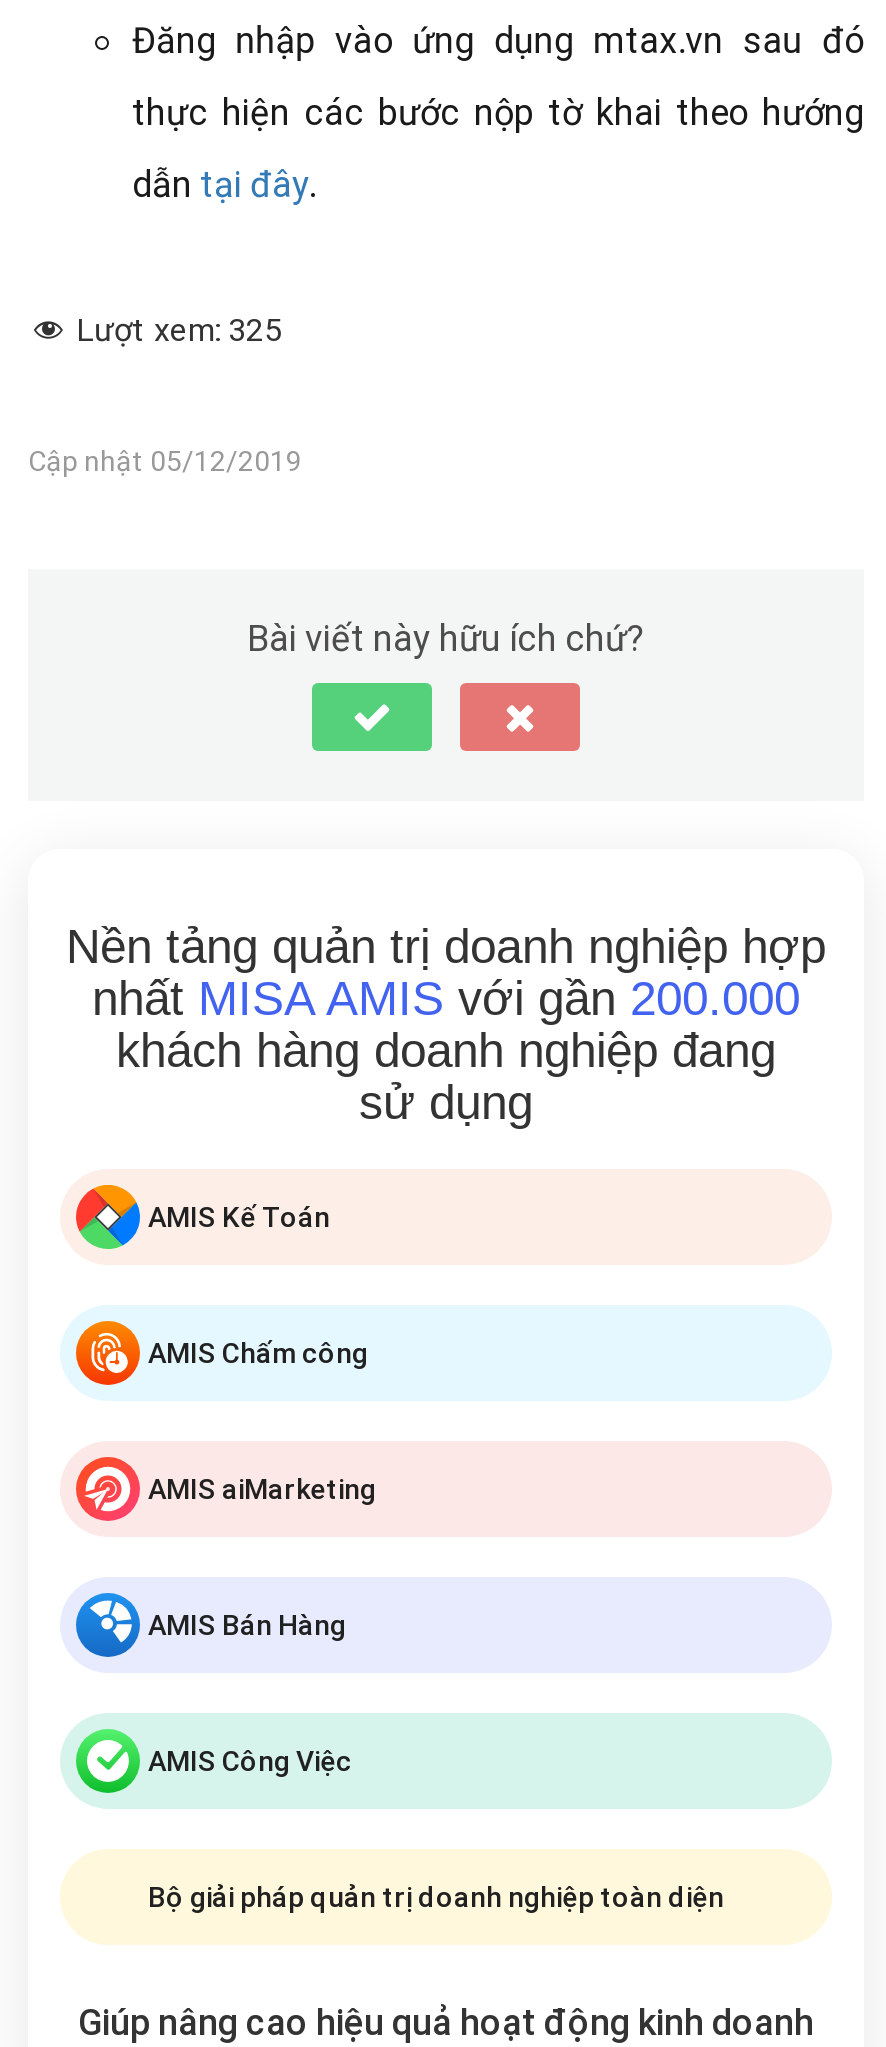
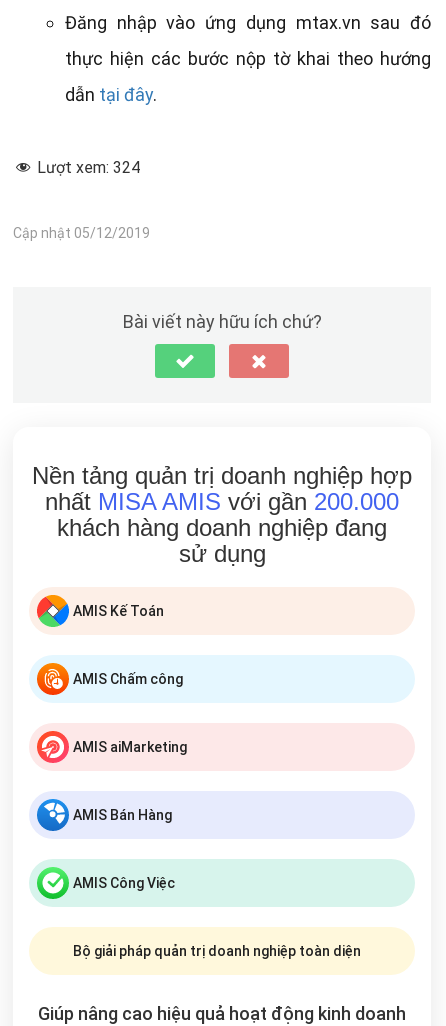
[76,312,282,350] Lượt xem: 325 -> [37,158,140,177] Lượt xem: 324

